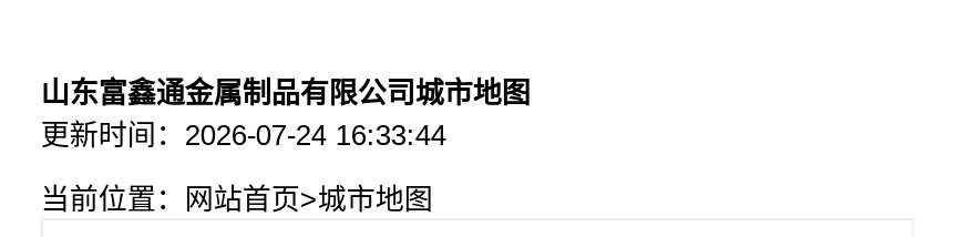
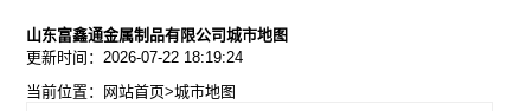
[41,118,446,152] 更新时间：2026-07-24 16:33:44 -> [26,48,243,66] 更新时间：2026-07-22 18:19:24

